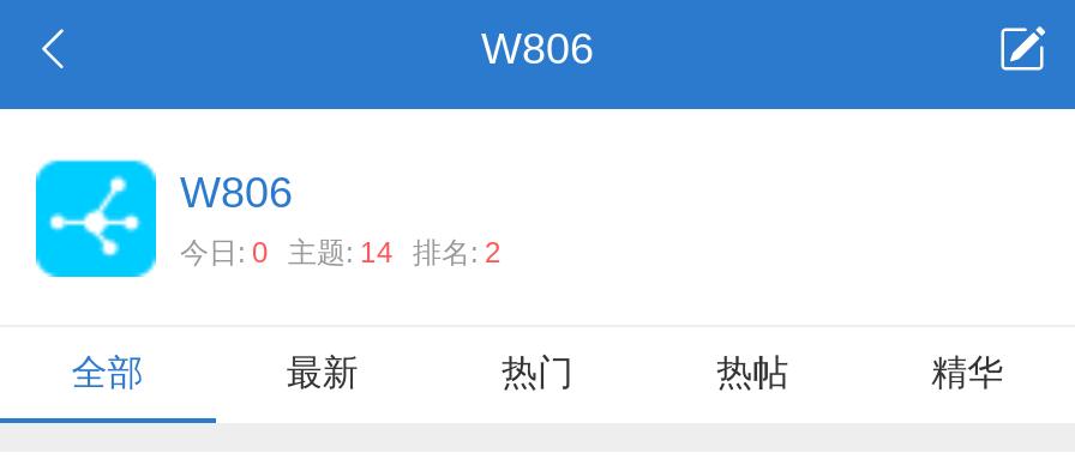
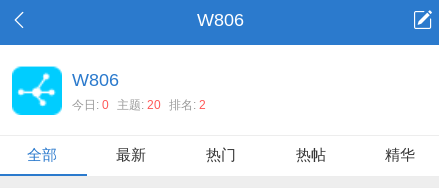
[180,236,502,270] 今日: 0 主题: 14 排名: 2 -> [72,98,206,112] 今日: 0 主题: 20 排名: 2

